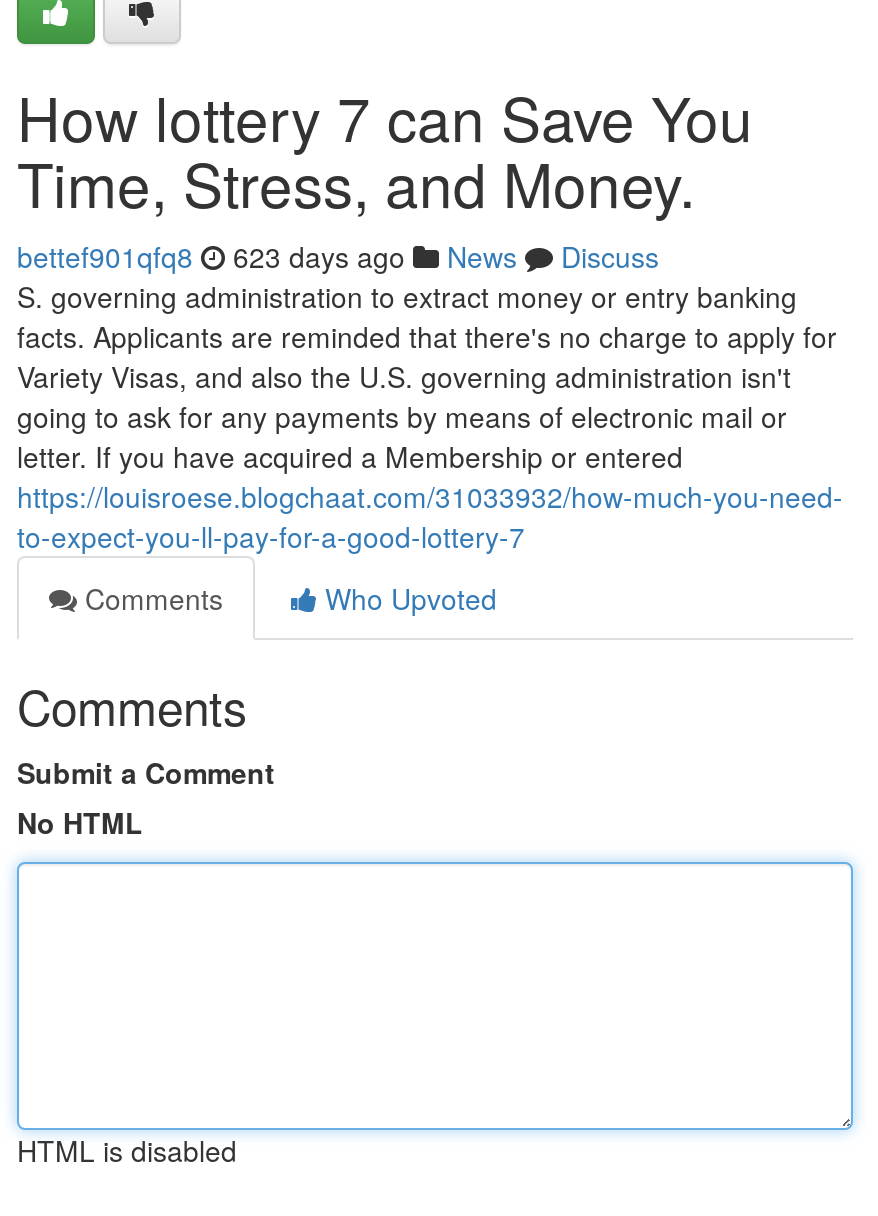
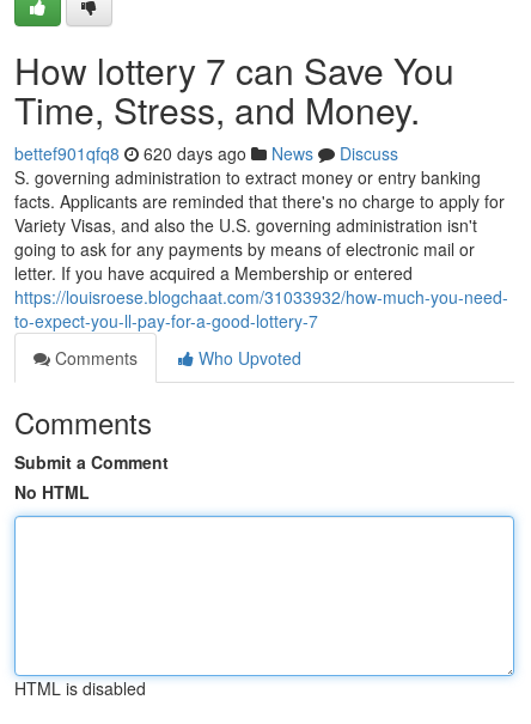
[17,236,659,276] bettef901qfq8 623 days ago News Discuss -> [14,141,398,165] bettef901qfq8 620 days ago News Discuss

